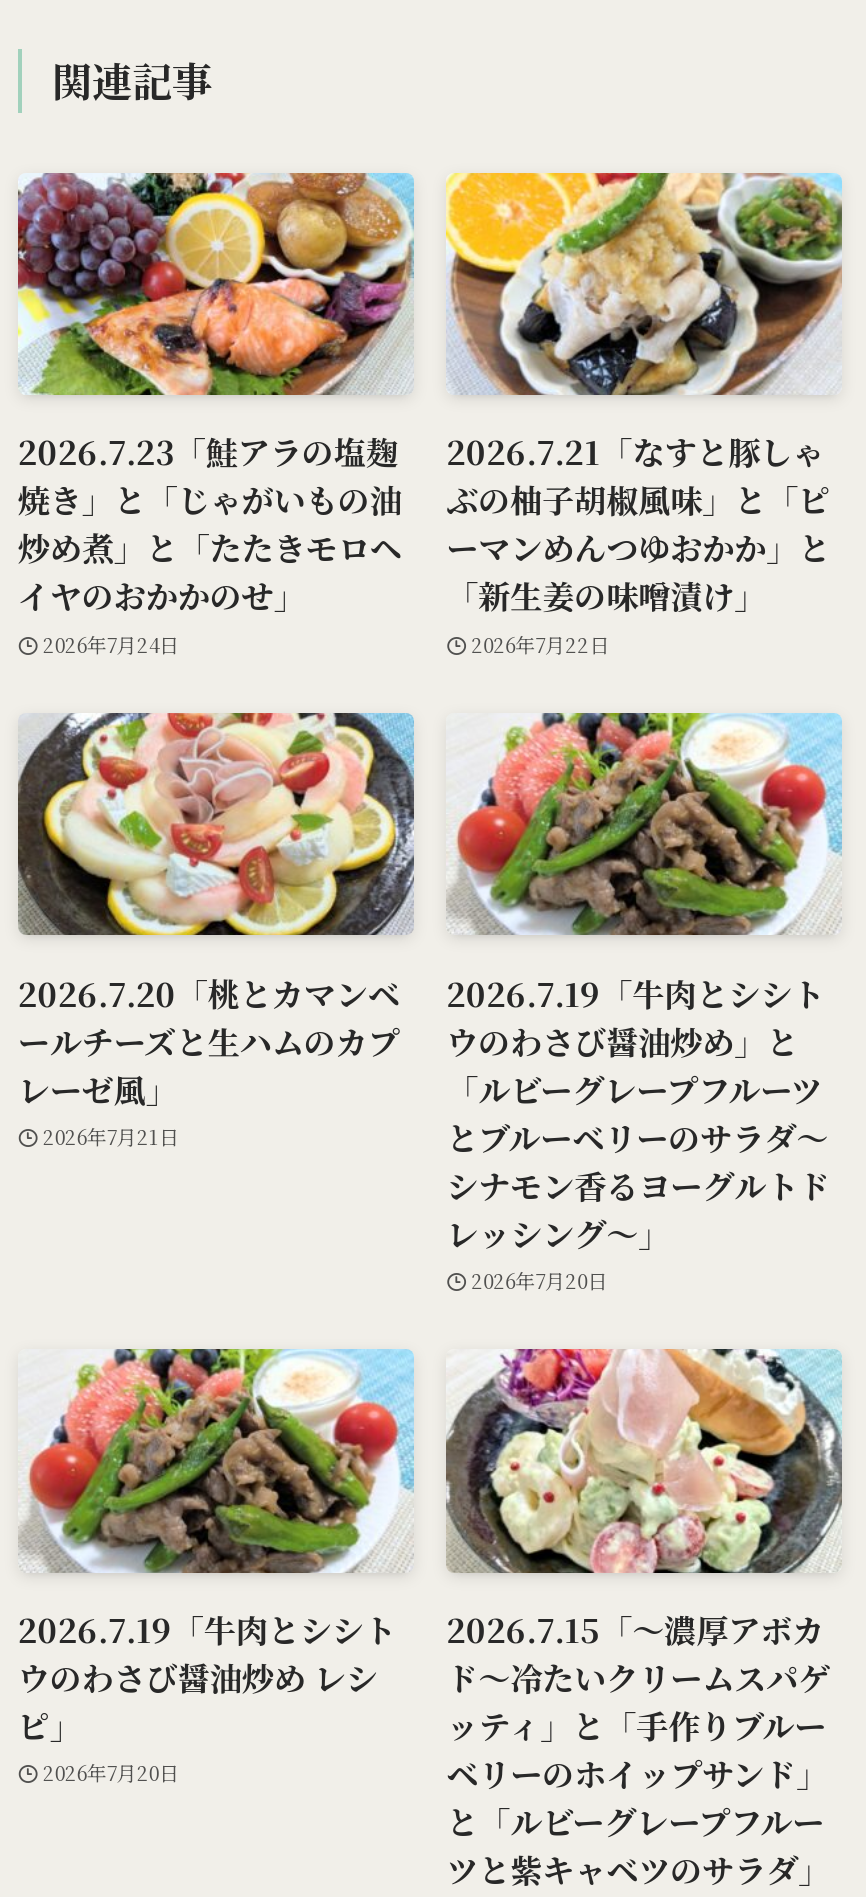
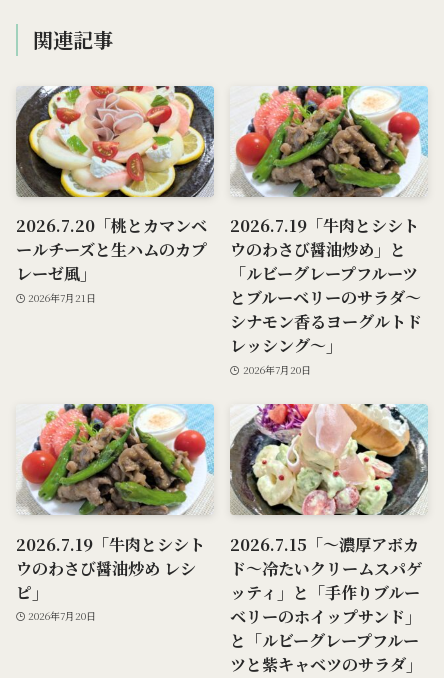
[16,171,412,659] [image] | 2026.7.23「鮭アラの塩麹 | 焼き」と「じゃがいもの油 | 炒め煮」と「たたきモロヘ | イヤのおかかのせ」 | 2026年7月24日 -> none
[444,171,844,659] [image] | 2026.7.21「なすと豚しゃ | ぶの柚子胡椒風味」と「ピ | ーマンめんつゆおかか」と | 「新生姜の味噌漬け」 | 2026年7月22日 -> none

